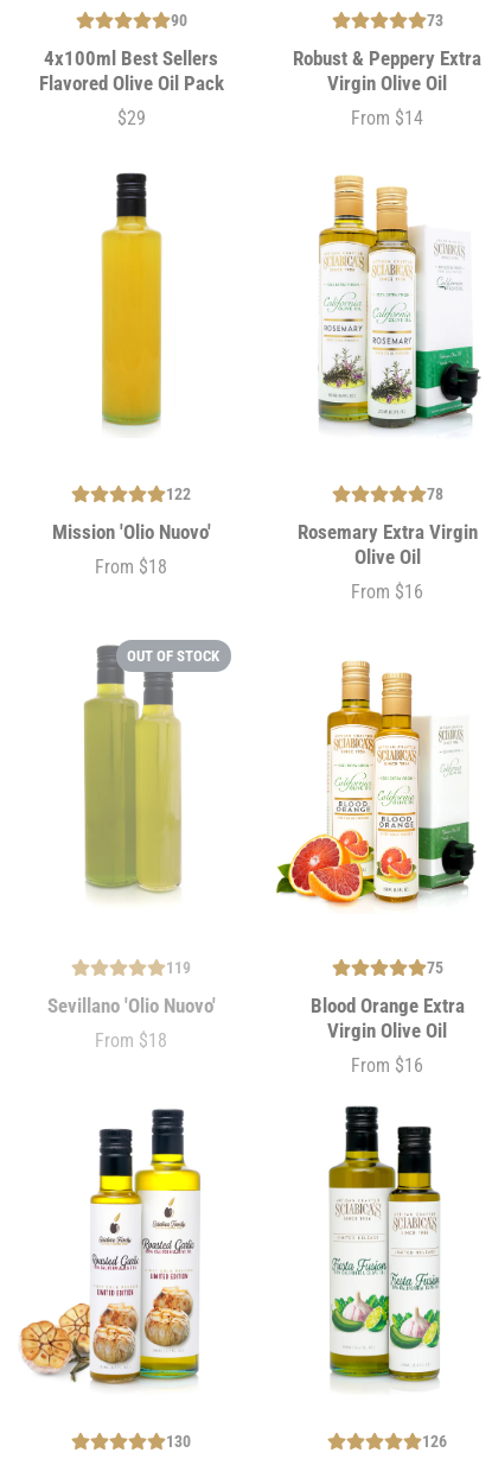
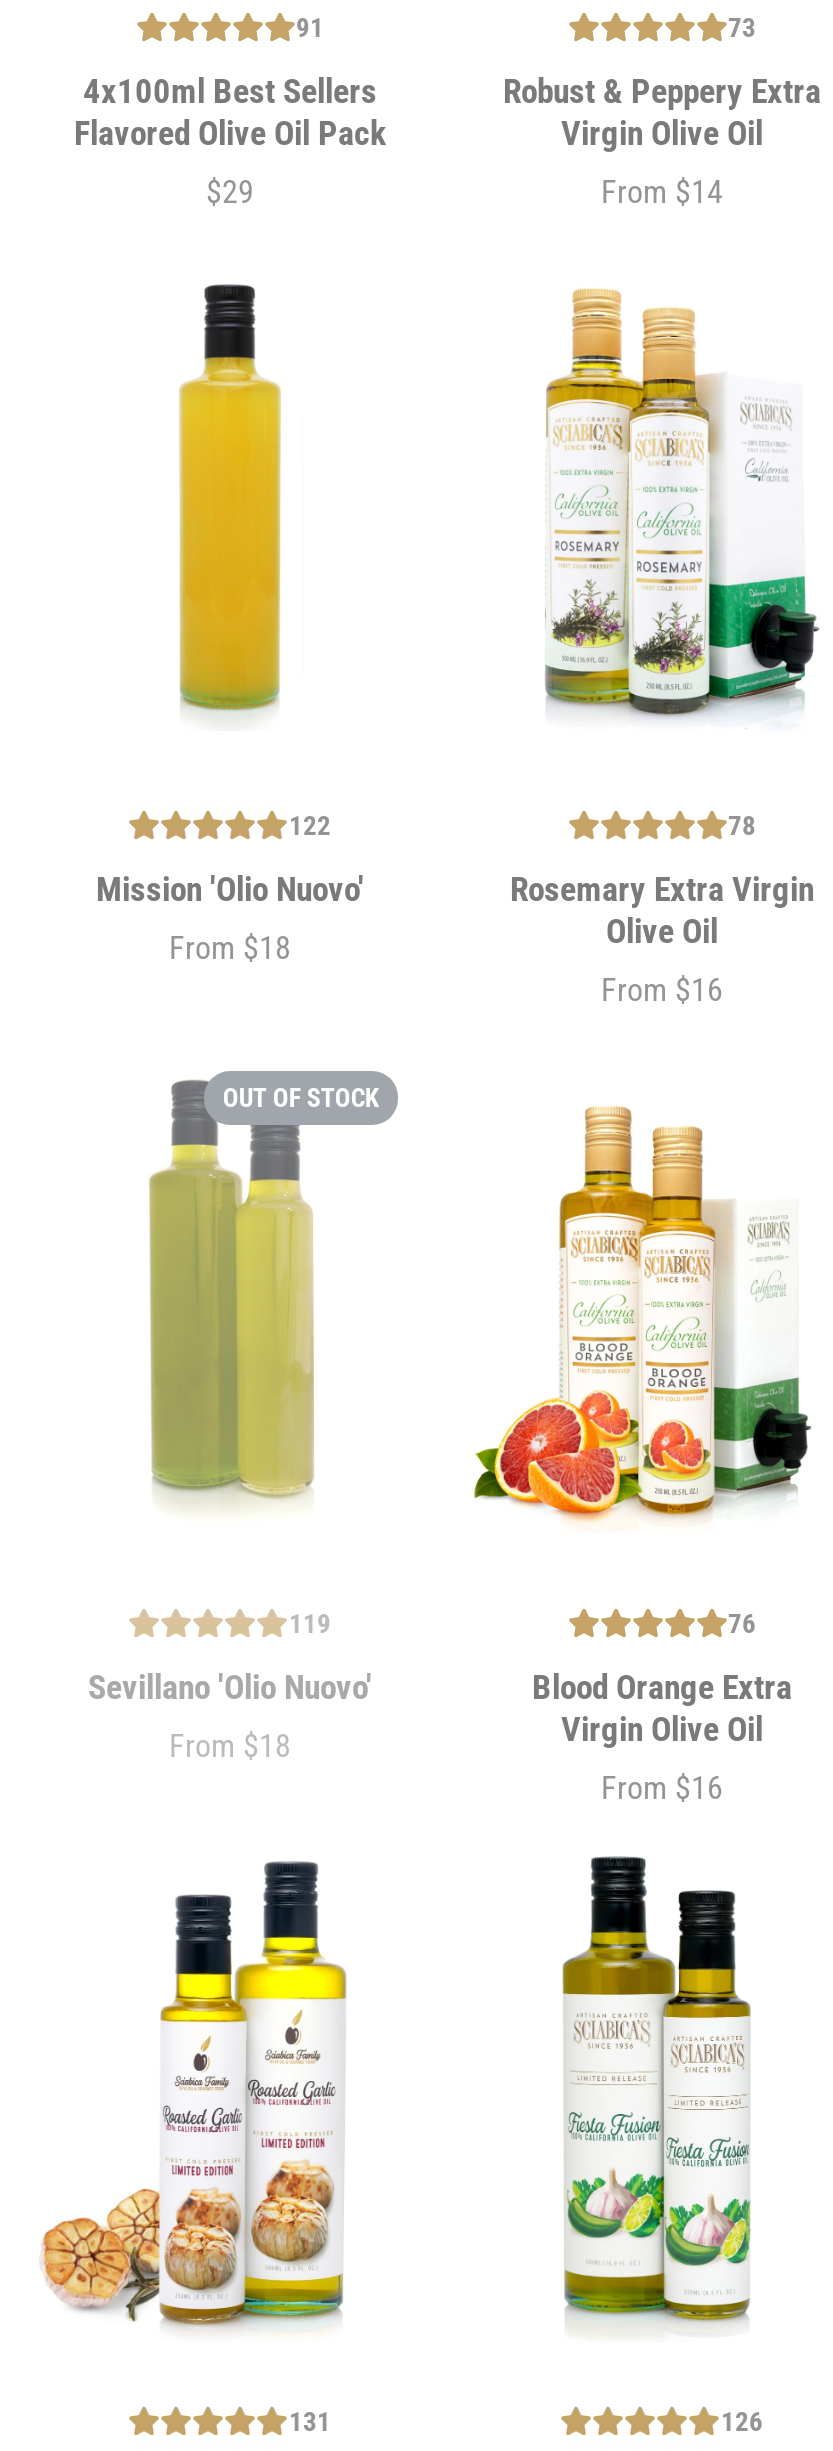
[171,11,187,30] 90 -> [296,12,324,44] 91
[427,958,443,977] 75 -> [728,1608,756,1640] 76
[167,1432,191,1451] 130 -> [289,2406,331,2438] 131

